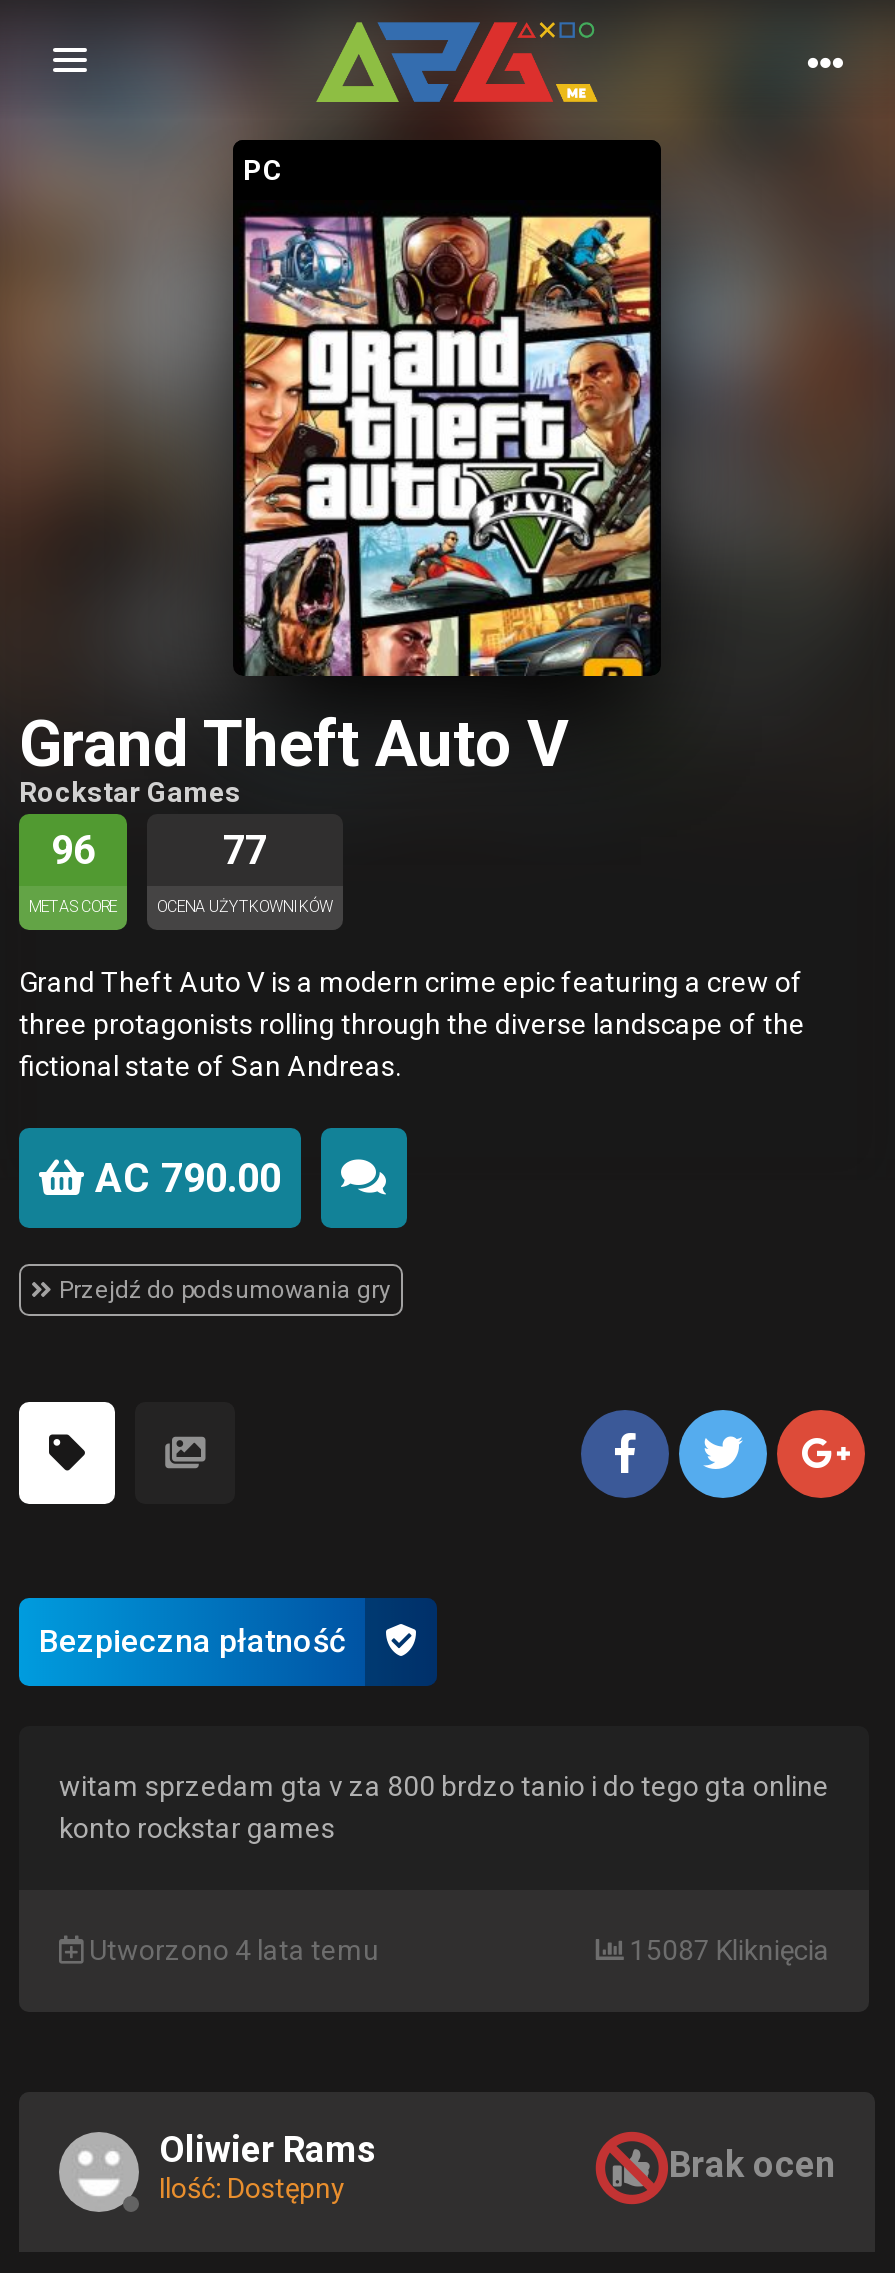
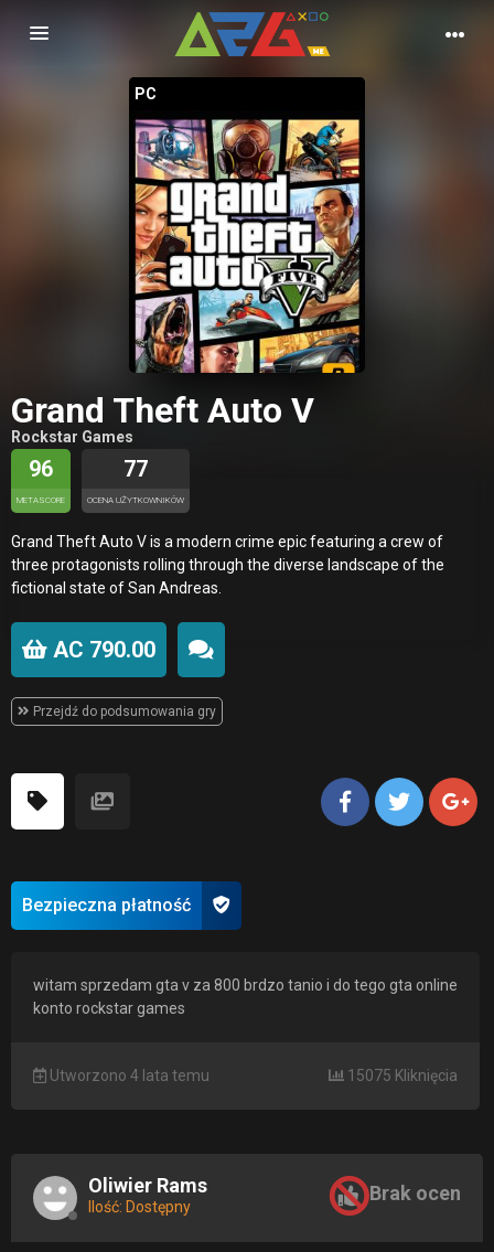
[624,1933,830,1965] 15087 Kliknięcia -> [344,1066,458,1084] 15075 Kliknięcia

